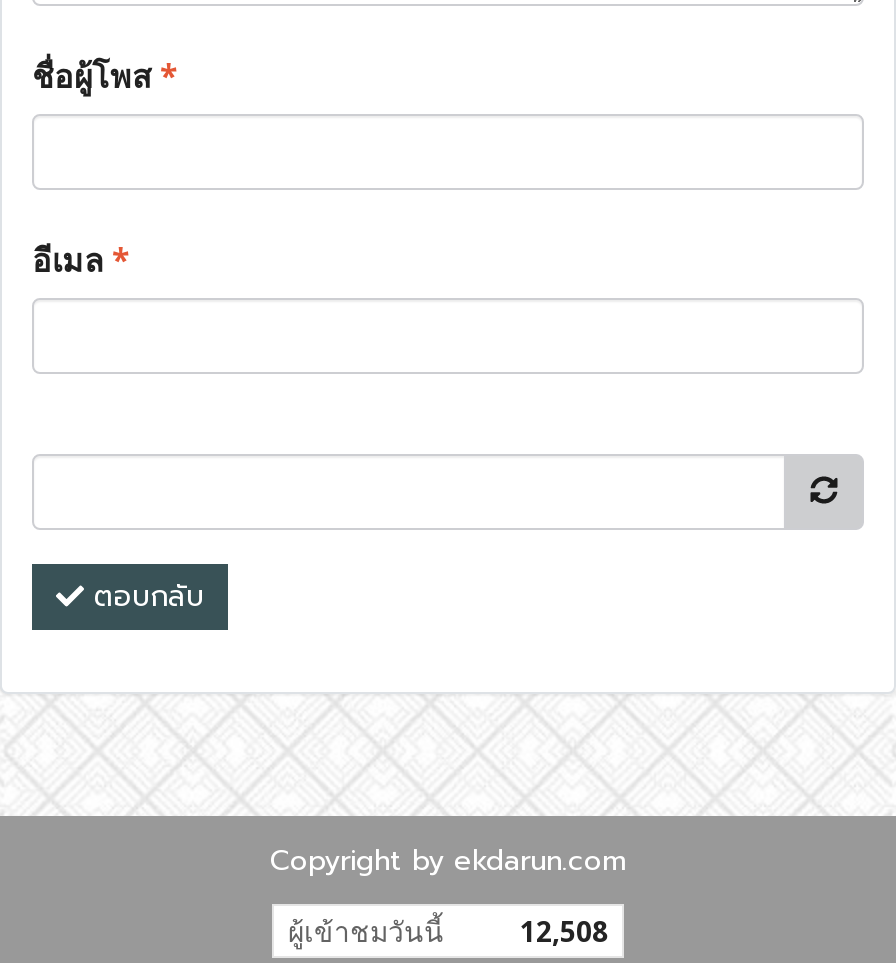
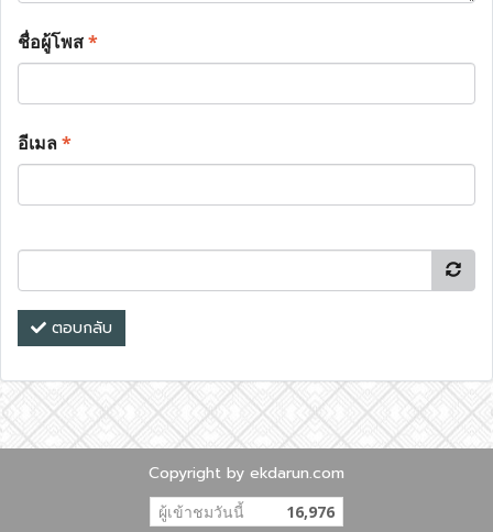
[288,912,608,950] ผู้เข้าชมวันนี้ 12,508 -> [158,501,335,522] ผู้เข้าชมวันนี้ 16,976

